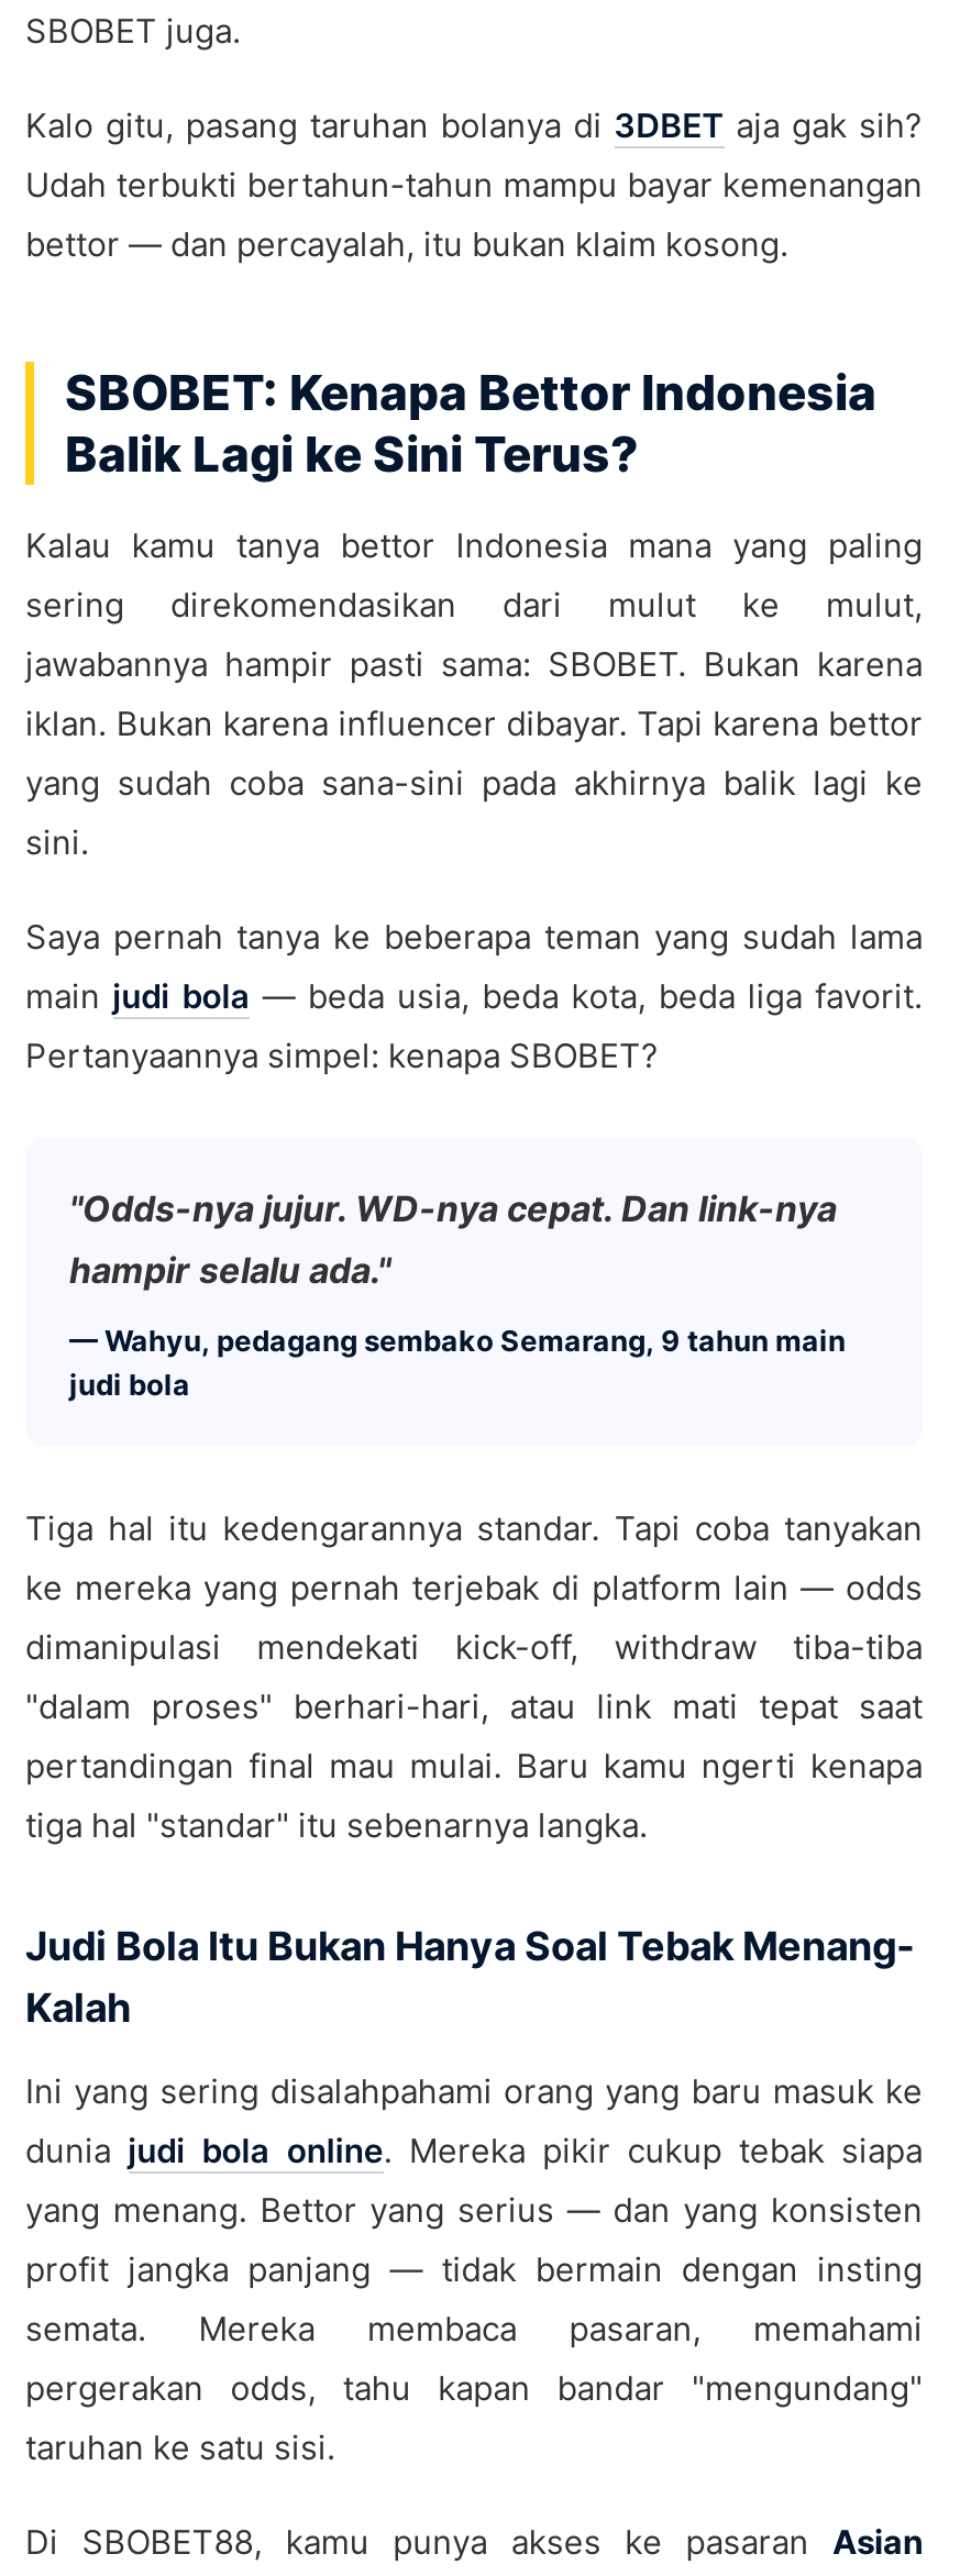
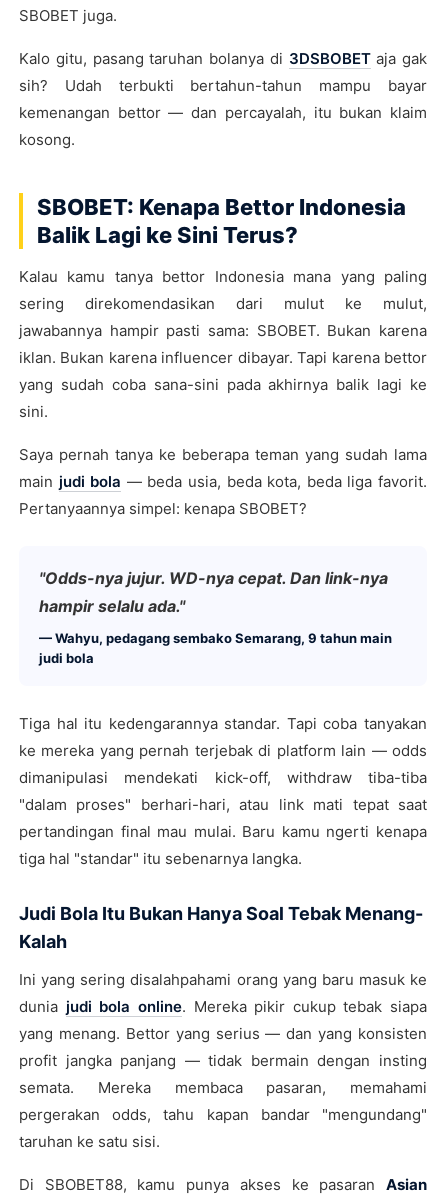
[25,104,923,265] Kalo gitu, pasang taruhan bolanya di 3DBET aja gak sih? | Udah terbukti bertahun-tahun mampu bayar kemenangan | bettor — dan percayalah, itu bukan klaim kosong. -> [19,49,427,149] Kalo gitu, pasang taruhan bolanya di 3DSBOBET aja gak | sih? Udah terbukti bertahun-tahun mampu bayar | kemenangan bettor — dan percayalah, itu bukan klaim | kosong.

